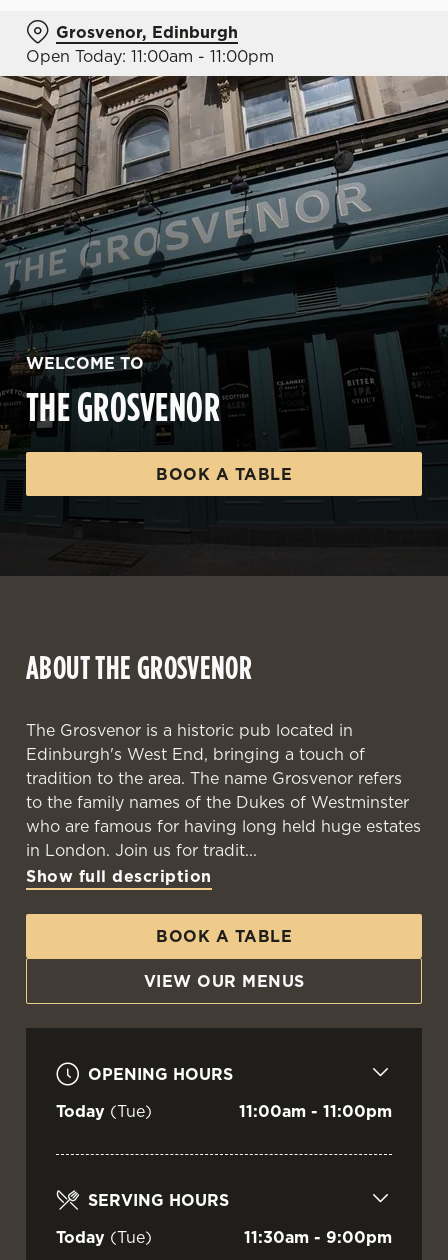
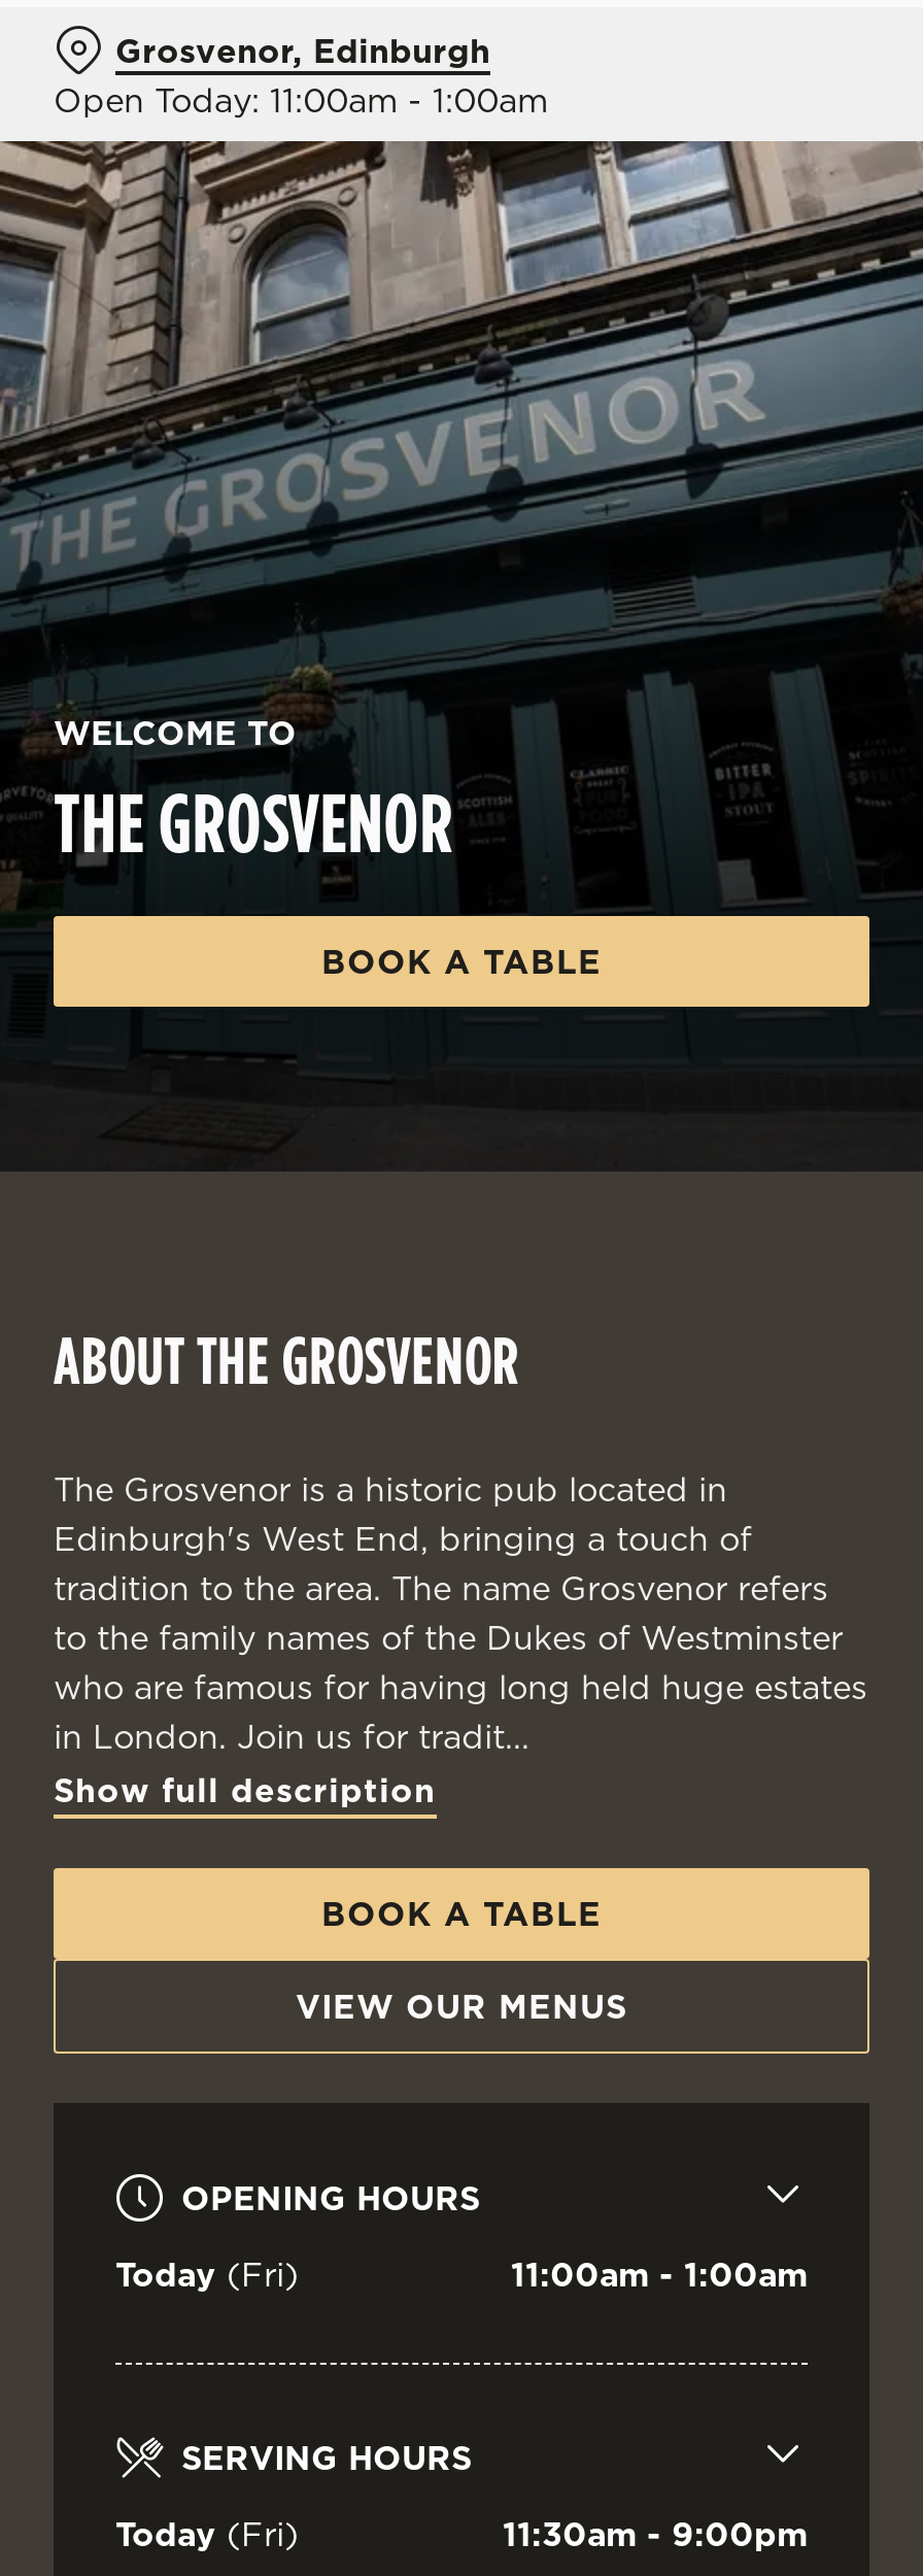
[26,45,274,67] Open Today: 11:00am - 11:00pm -> [54,77,548,123] Open Today: 11:00am - 1:00am
[56,1100,152,1122] Today (Tue) -> [115,2251,299,2297] Today (Fri)
[239,1100,392,1122] 11:00am - 11:00pm -> [511,2251,808,2297] 11:00am - 1:00am
[56,1226,152,1248] Today (Tue) -> [115,2511,299,2556] Today (Fri)

